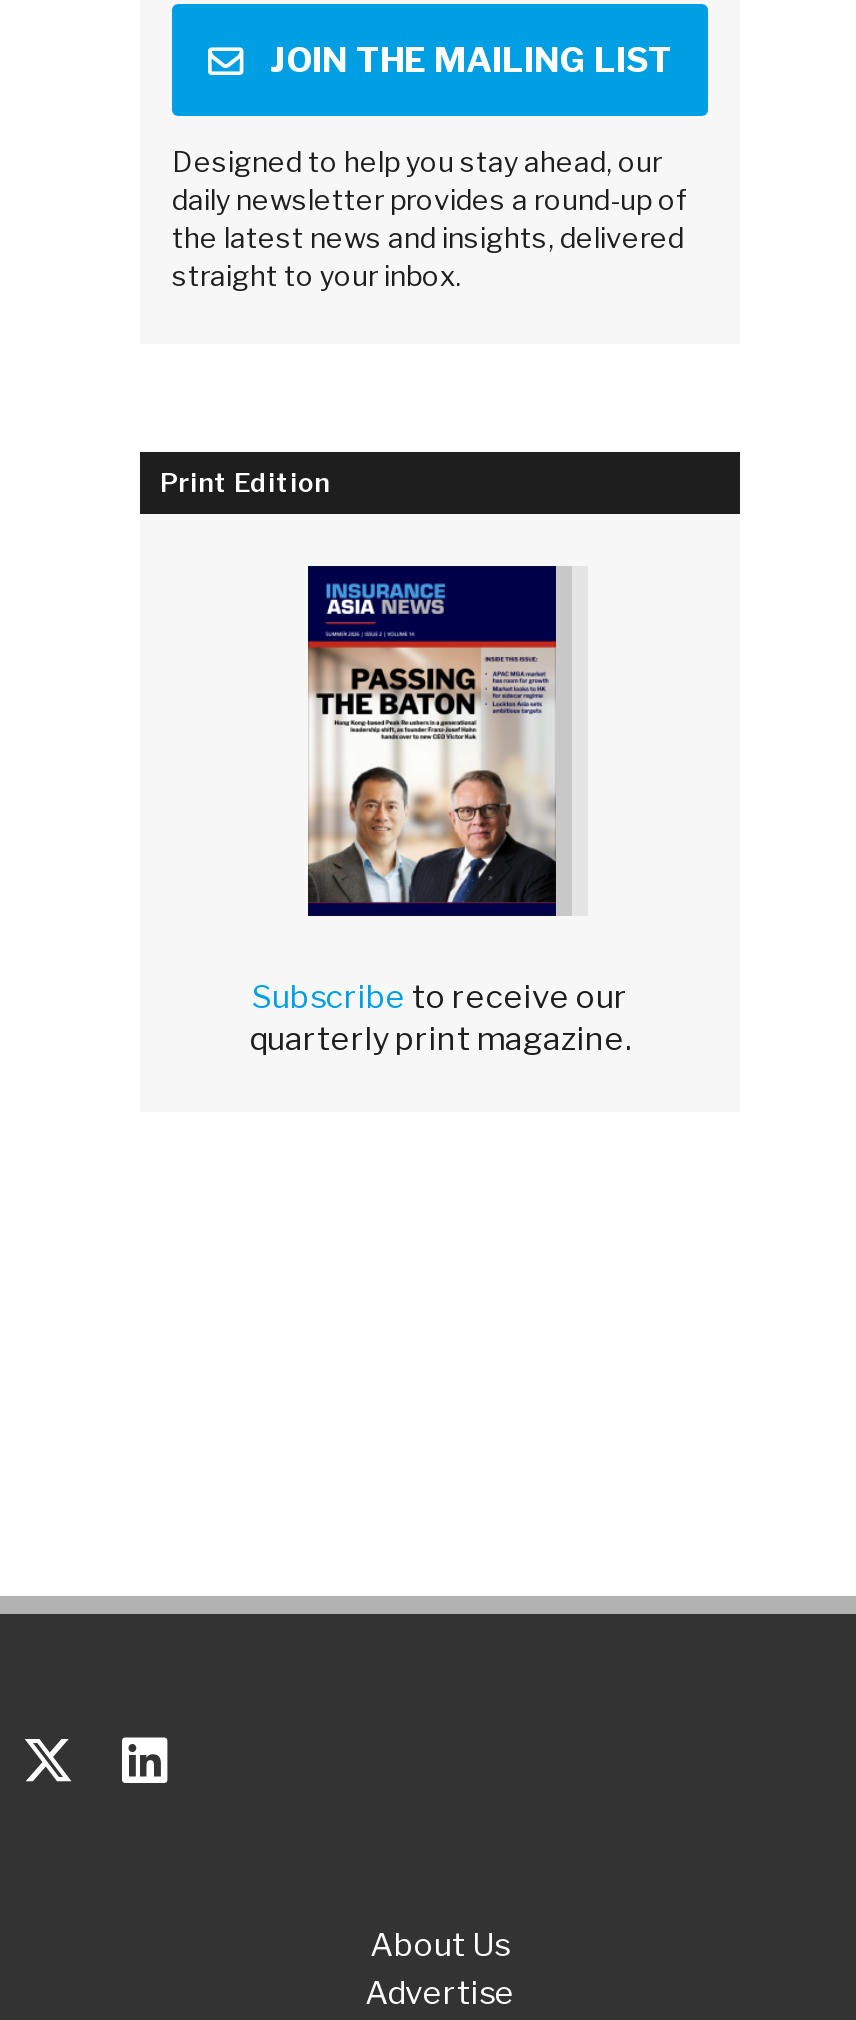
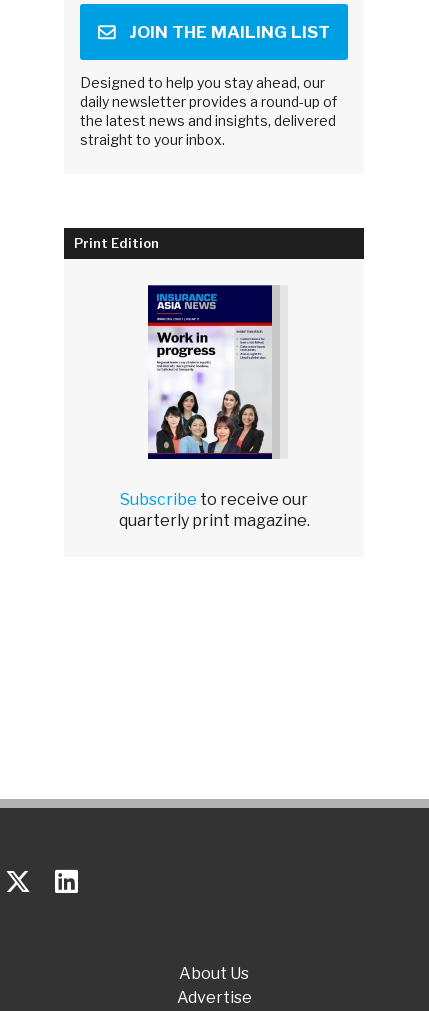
[306,644,558,902] [image] -> [148,319,272,454] [image]

